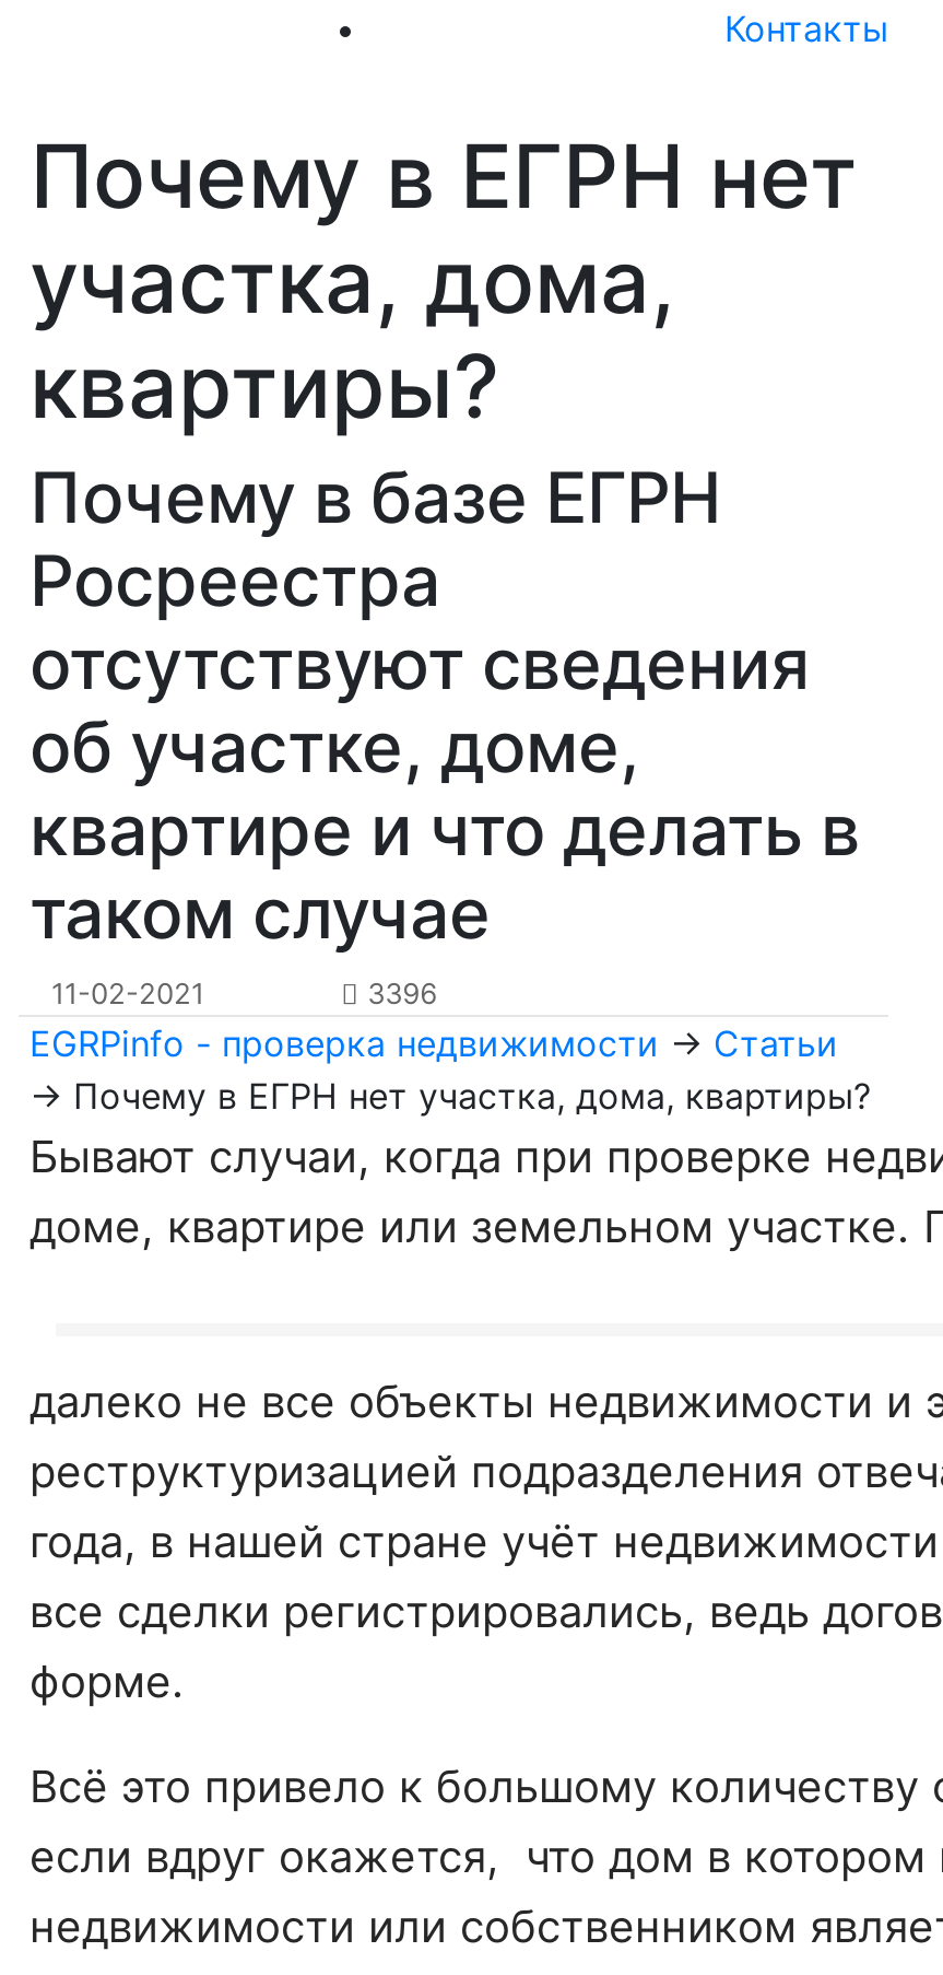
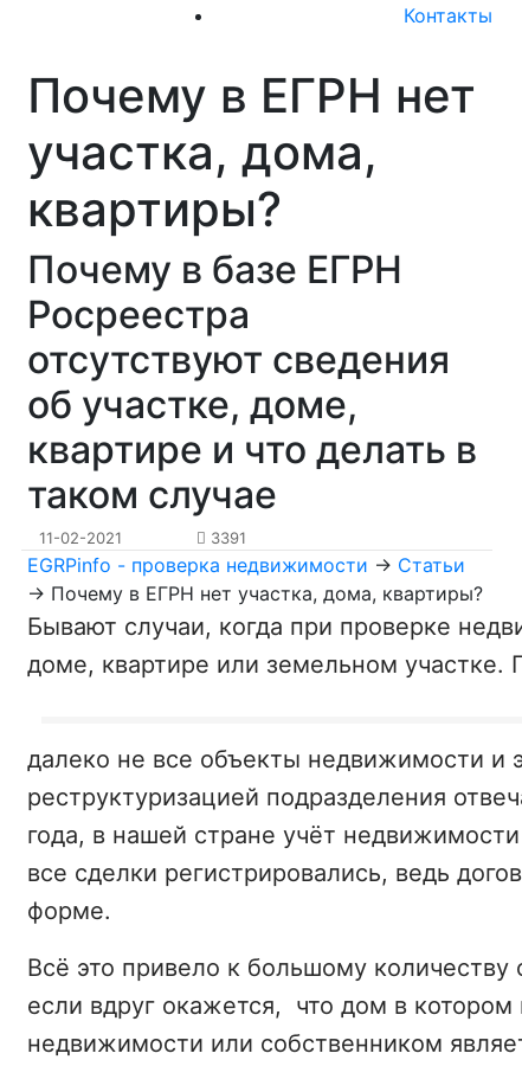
[359,975,438,1010] 3396 -> [206,528,246,547] 3391

